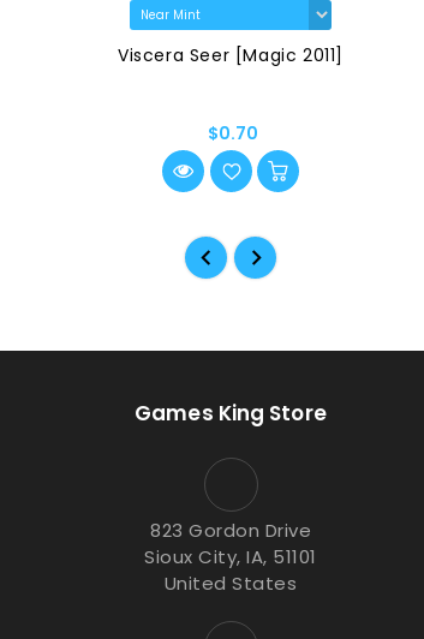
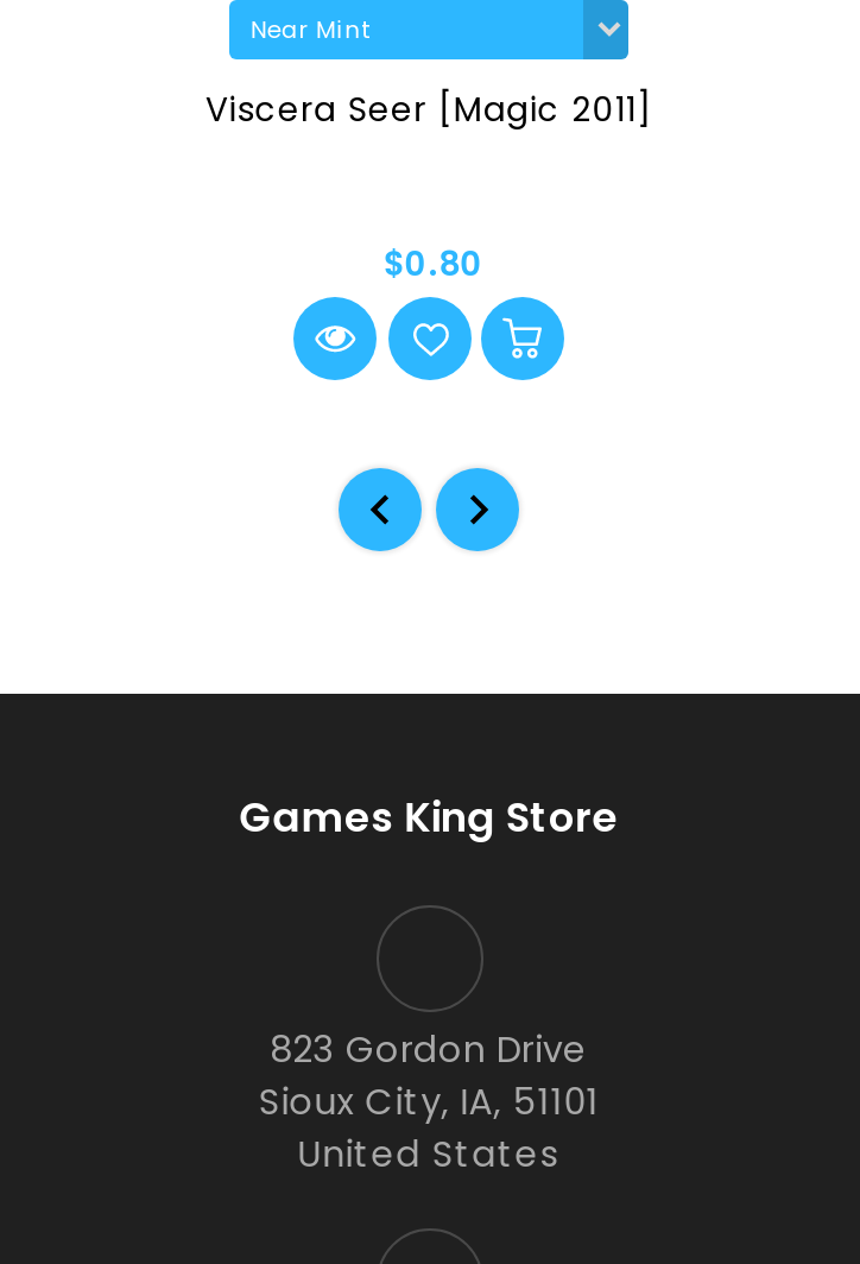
[208,121,259,145] $0.70 -> [383,240,484,287] $0.80

